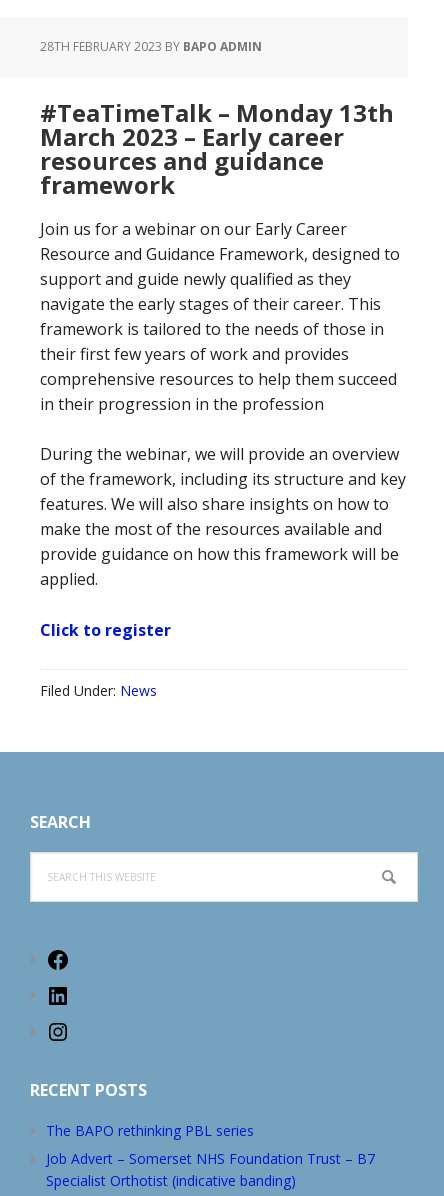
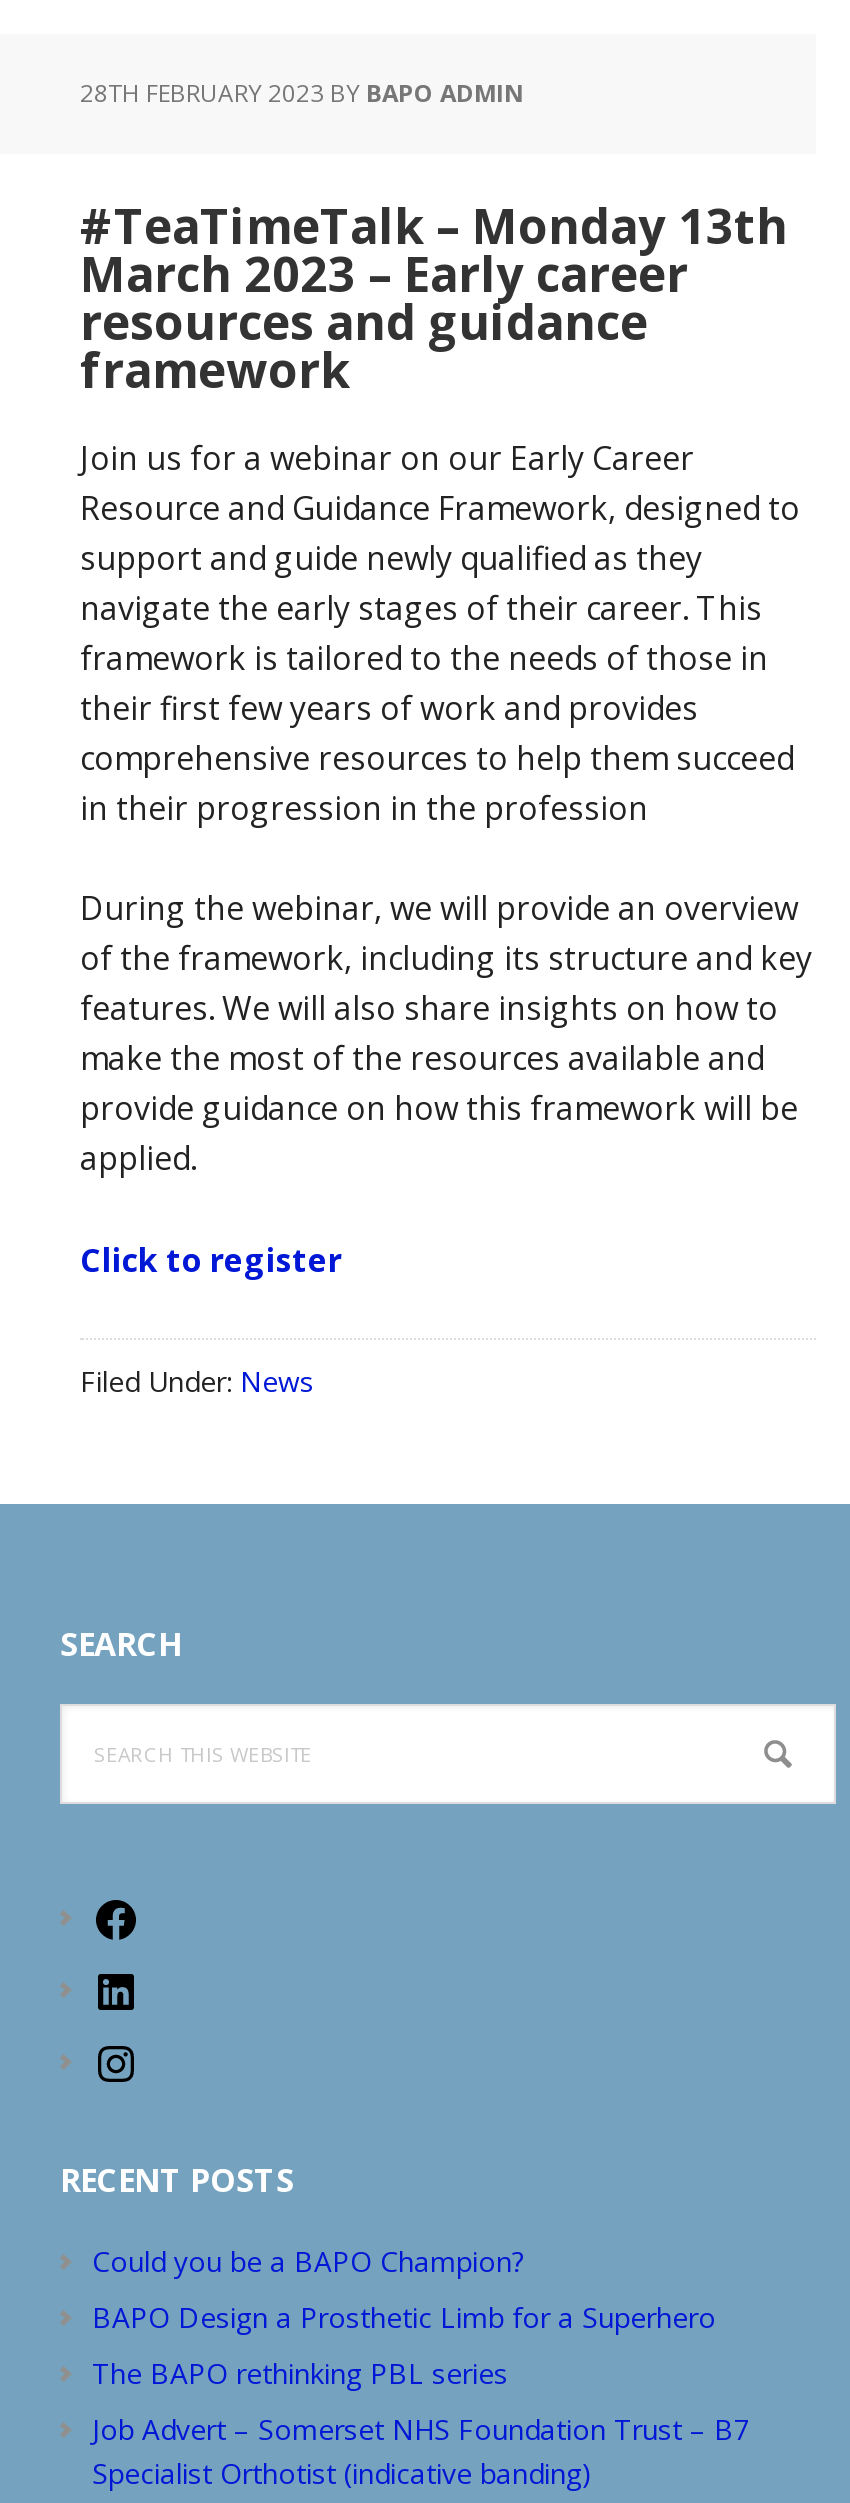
none -> [92,2242,716,2336] Could you be a BAPO Champion? | BAPO Design a Prosthetic Limb for a Superhero

